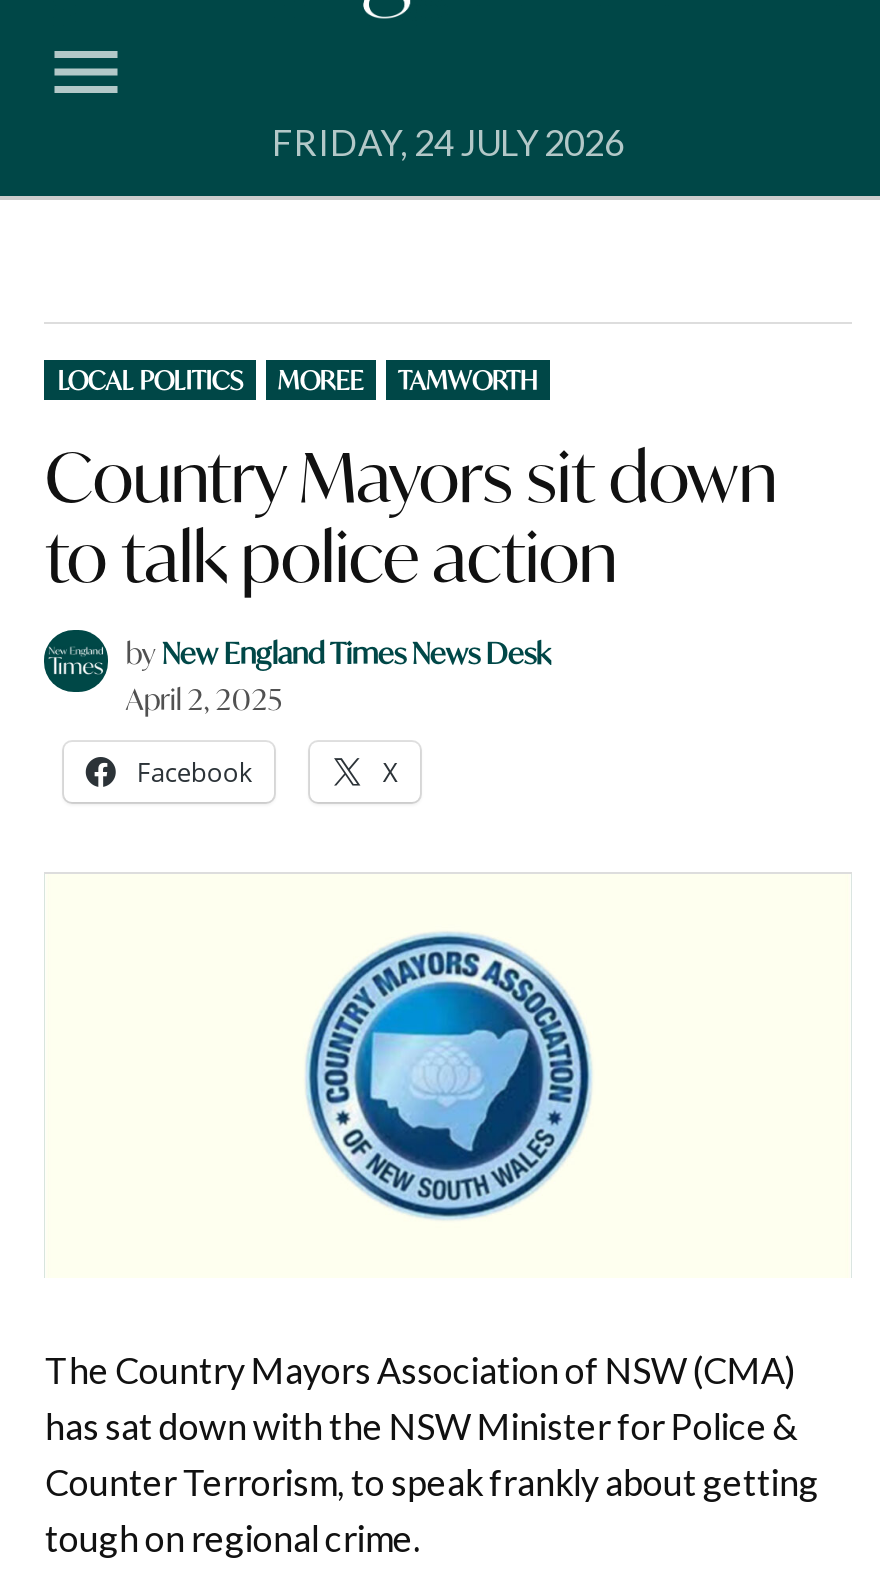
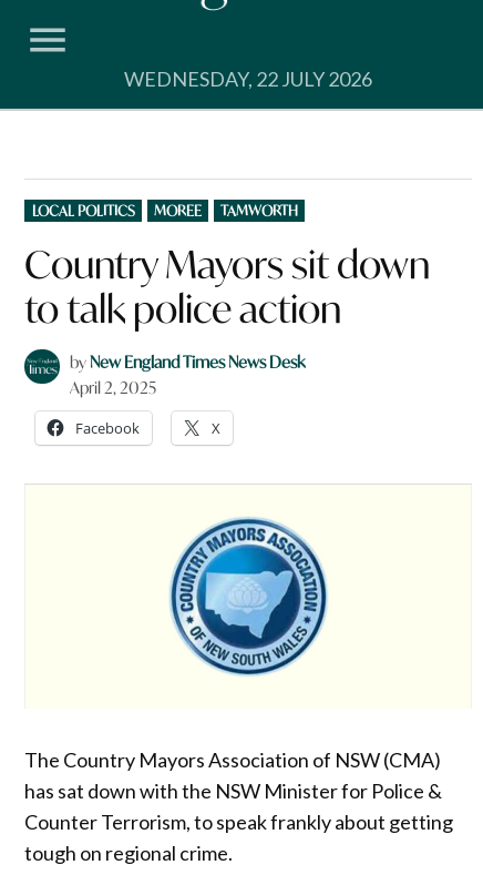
[272,119,624,163] FRIDAY, 24 JULY 2026 -> [124,66,372,90] WEDNESDAY, 22 JULY 2026

